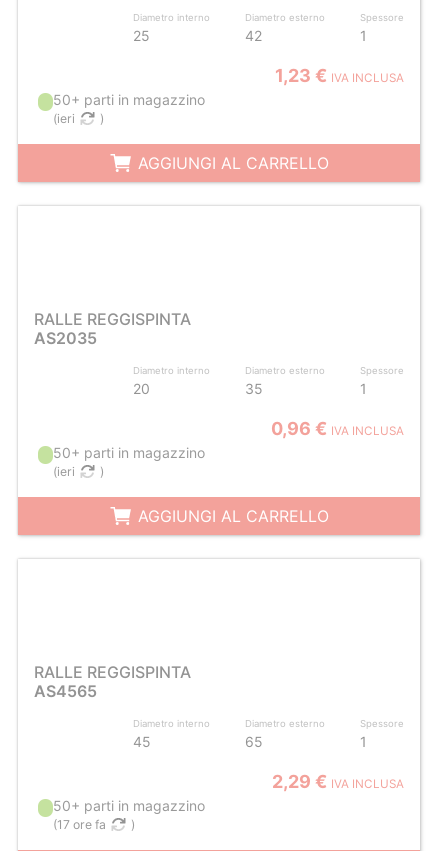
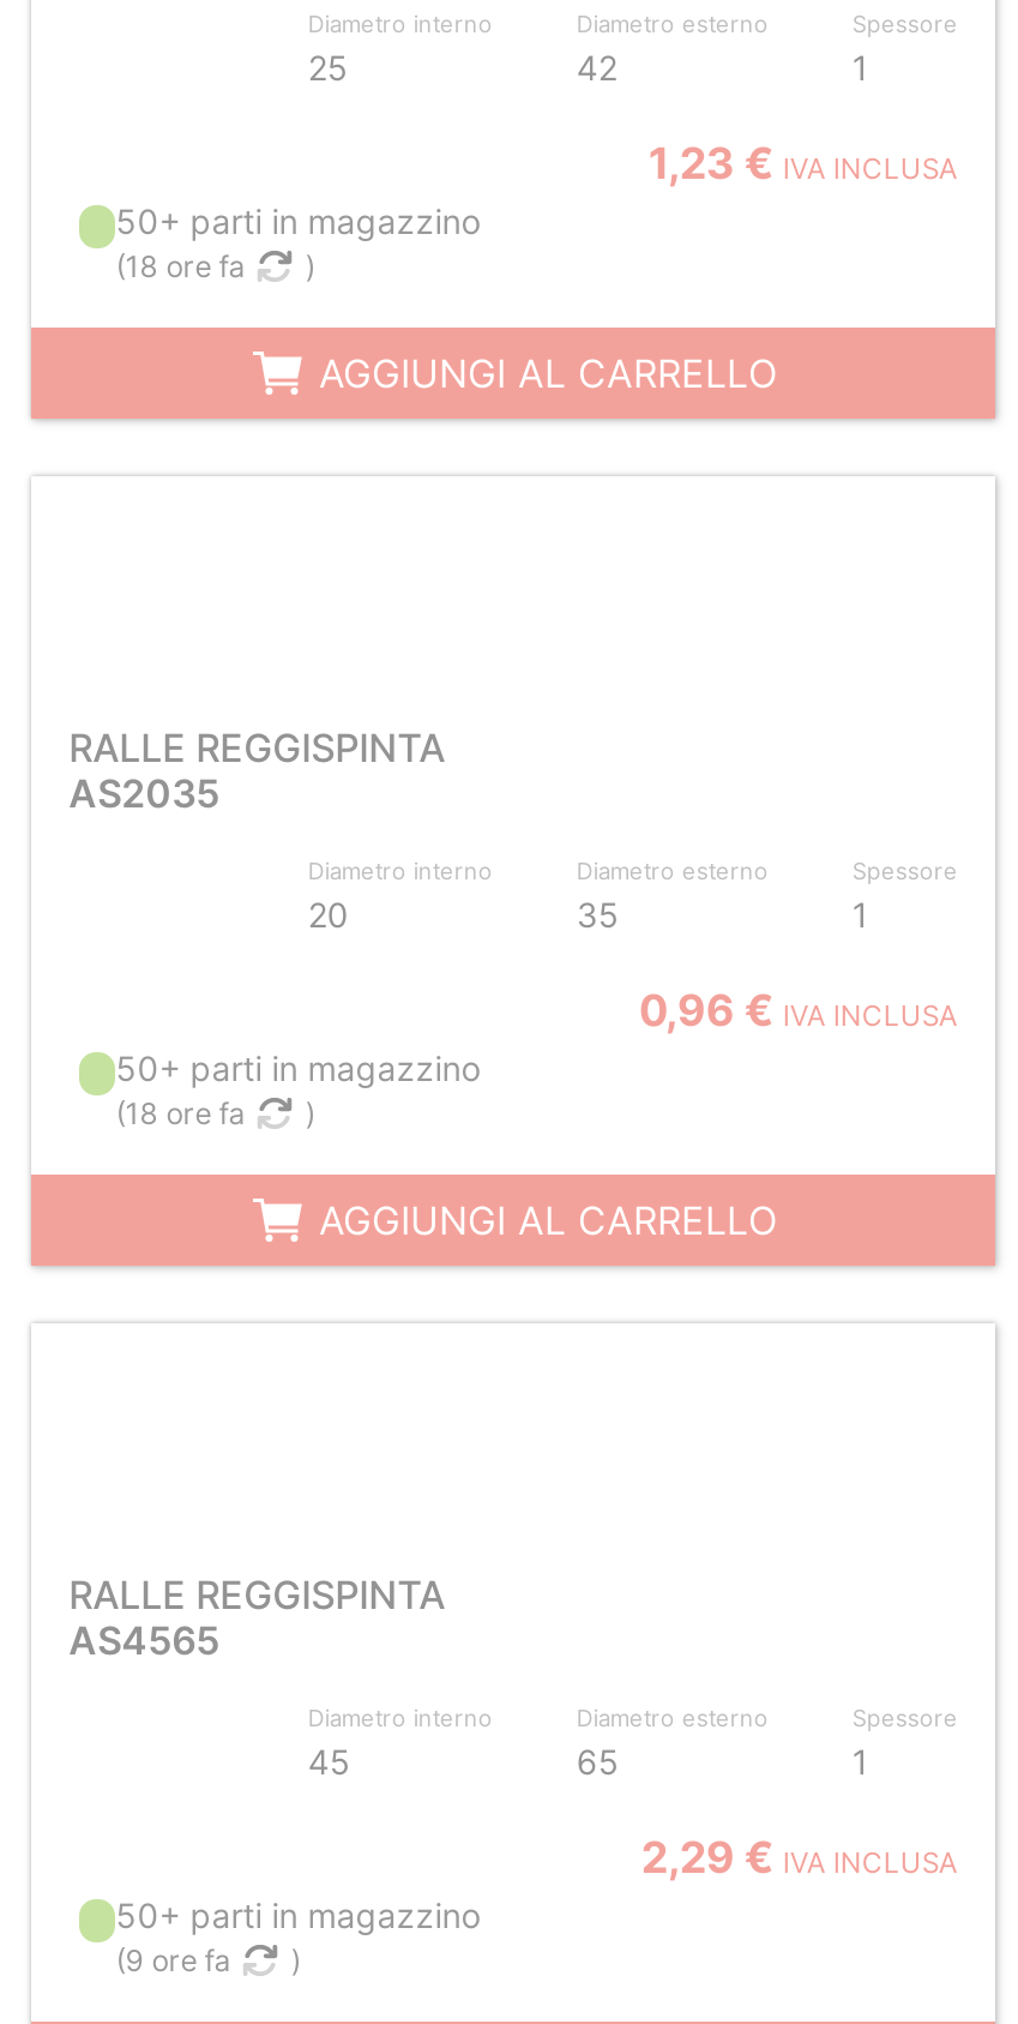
[53,111,75,126] (ieri -> [116,248,245,284] (18 ore fa
[53,464,75,479] (ieri -> [116,1095,245,1131] (18 ore fa
[53,817,106,832] (17 ore fa -> [116,1942,231,1978] (9 ore fa

